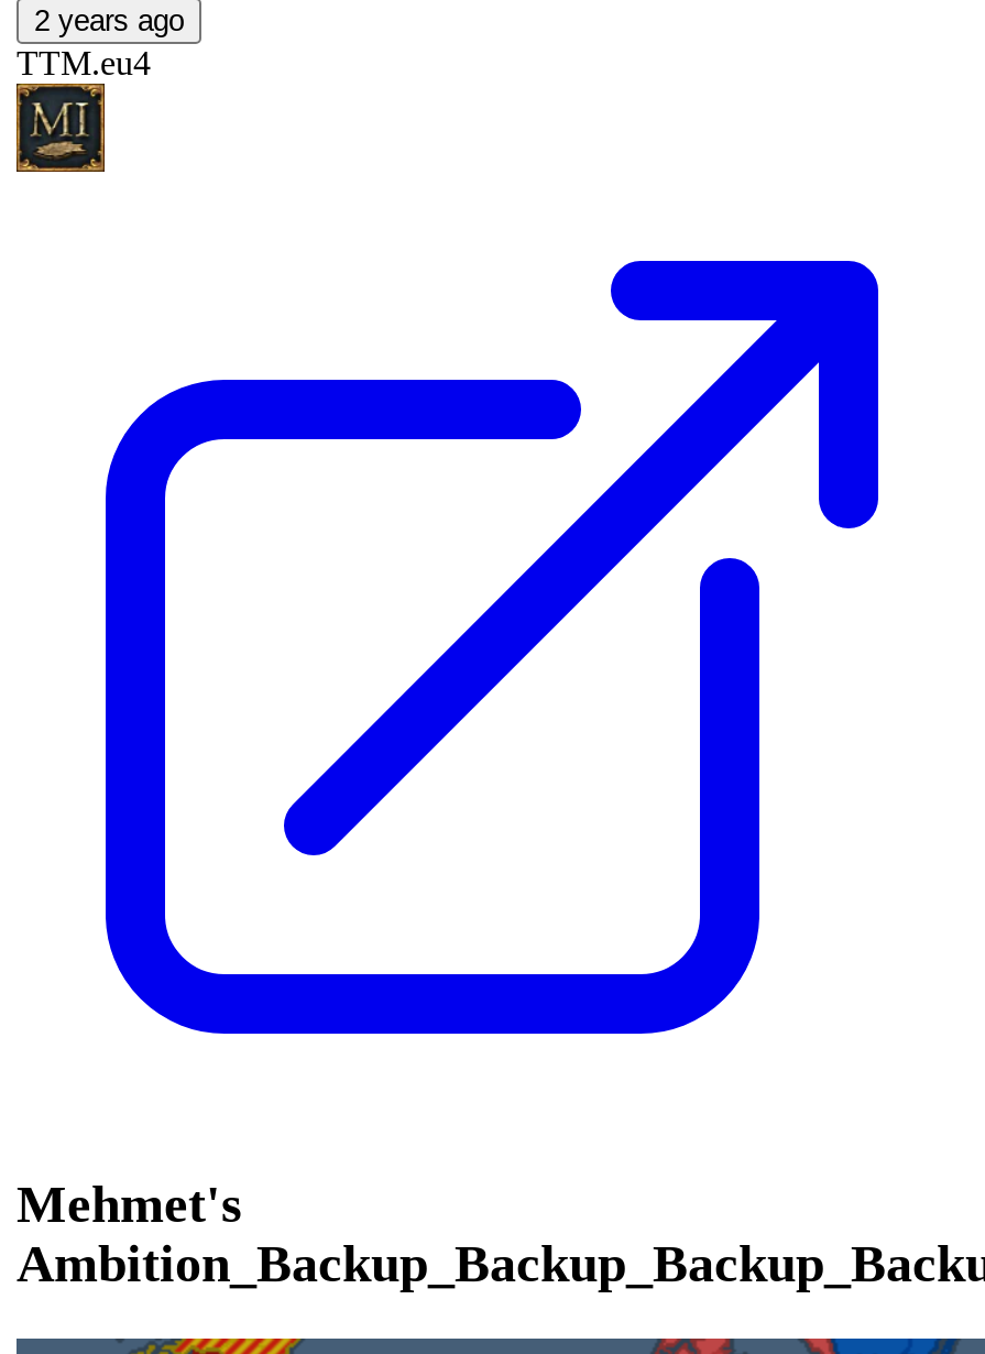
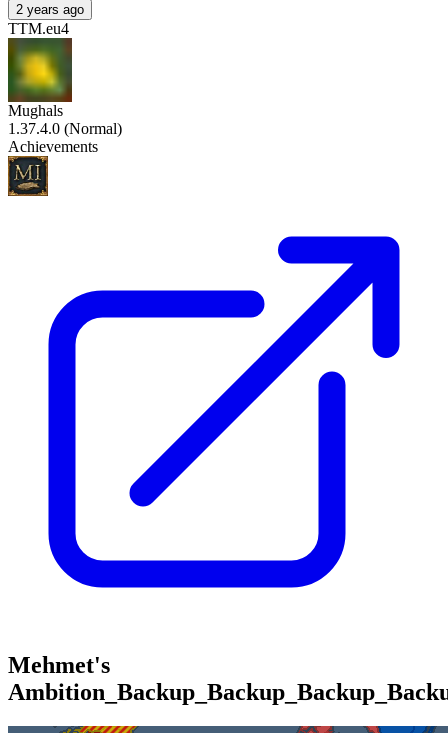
none -> [8,40,122,155] [image] | Mughals | 1.37.4.0 (Normal) | Achievements

